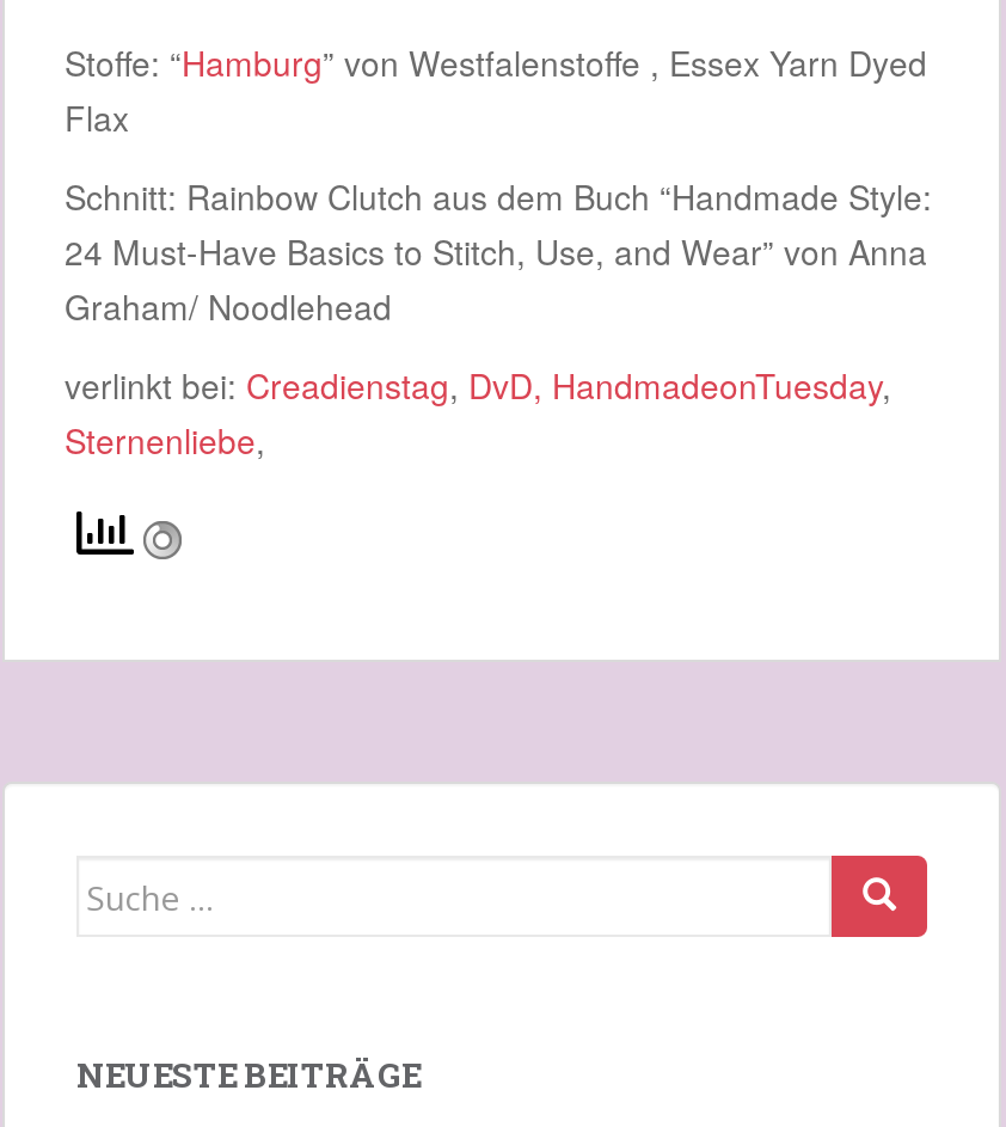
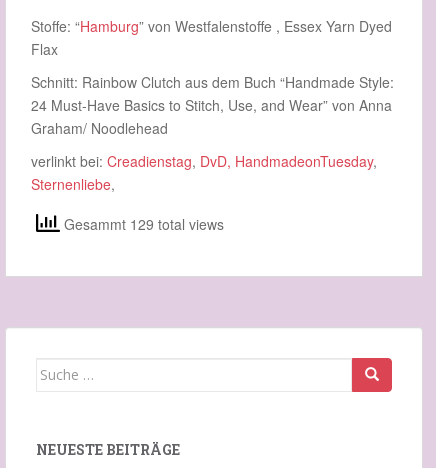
none -> [60,214,224,234] Gesammt 129 total views

